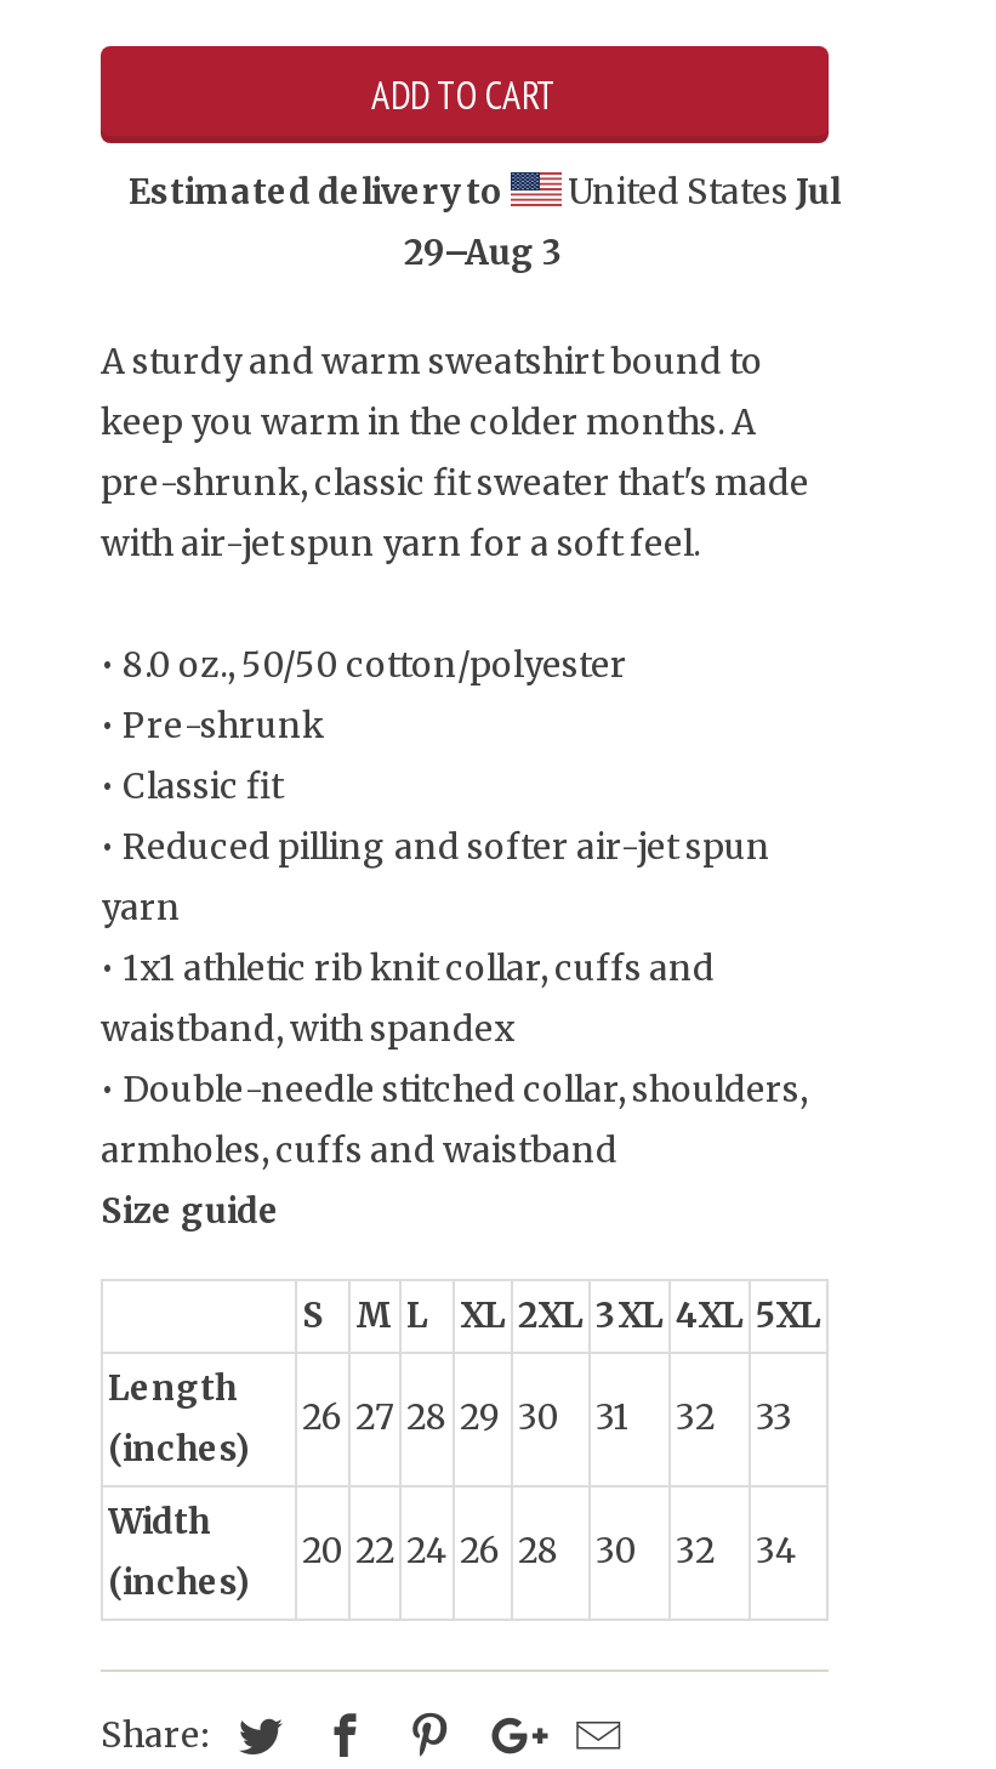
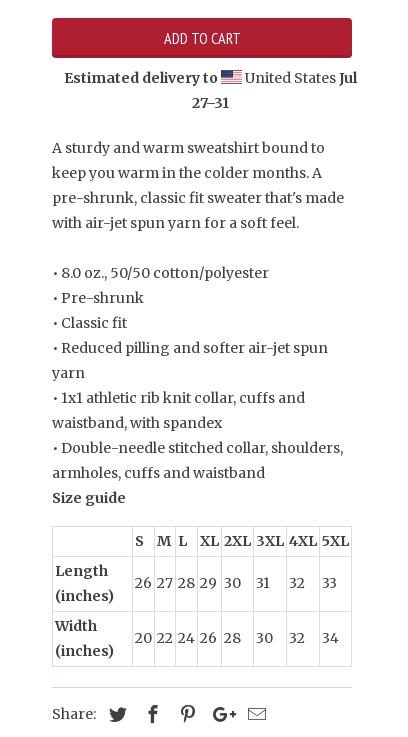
[404,229,564,273] 29–Aug 3 -> [191,93,228,111] 27–31

